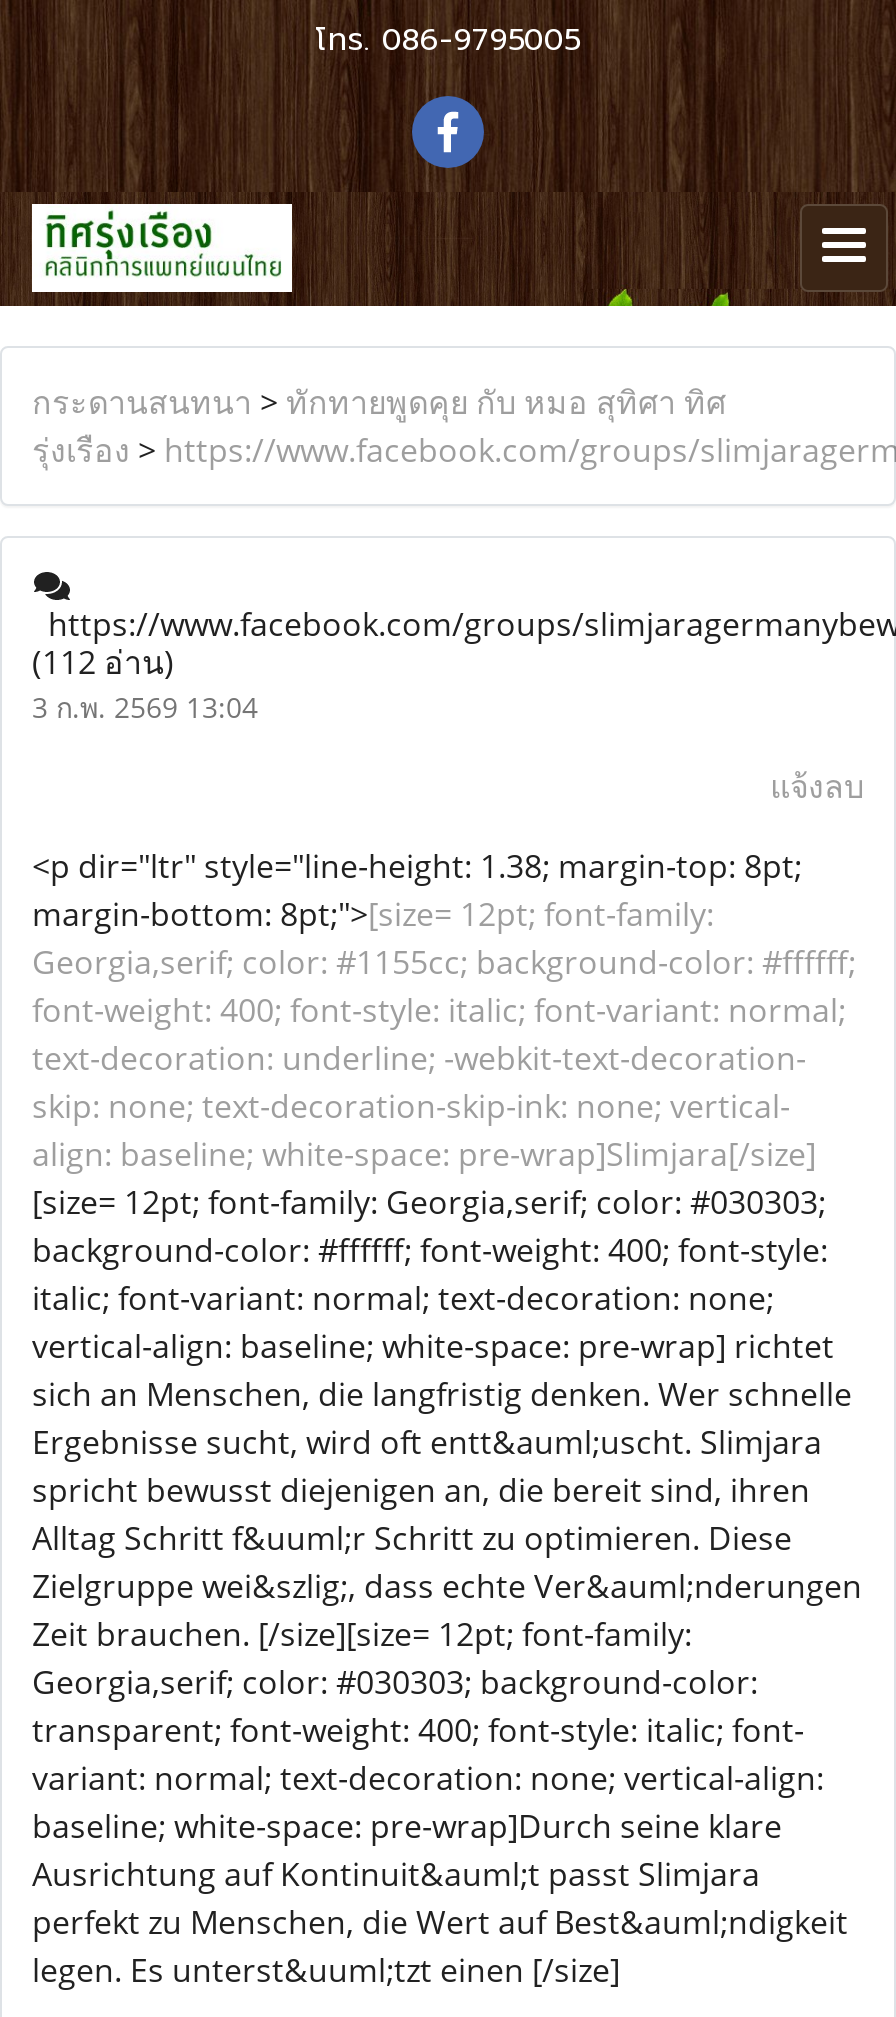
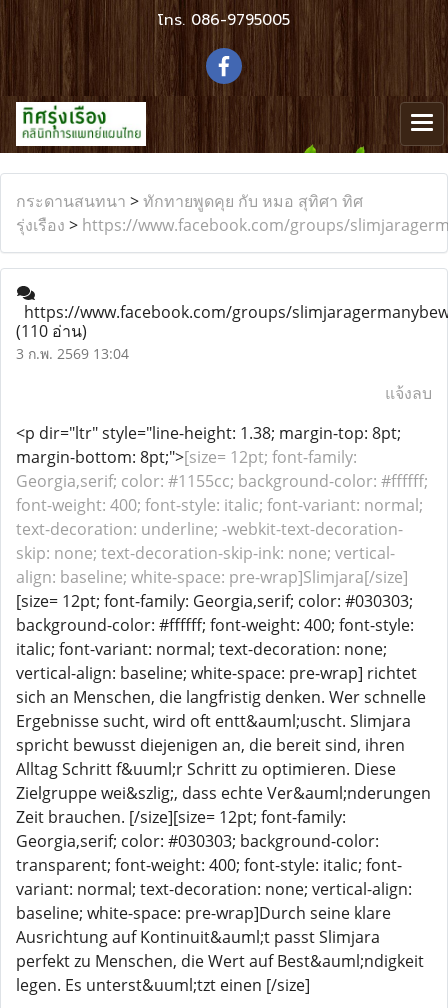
[32,640,174,684] (112 อ่าน) -> [16,320,87,342] (110 อ่าน)

